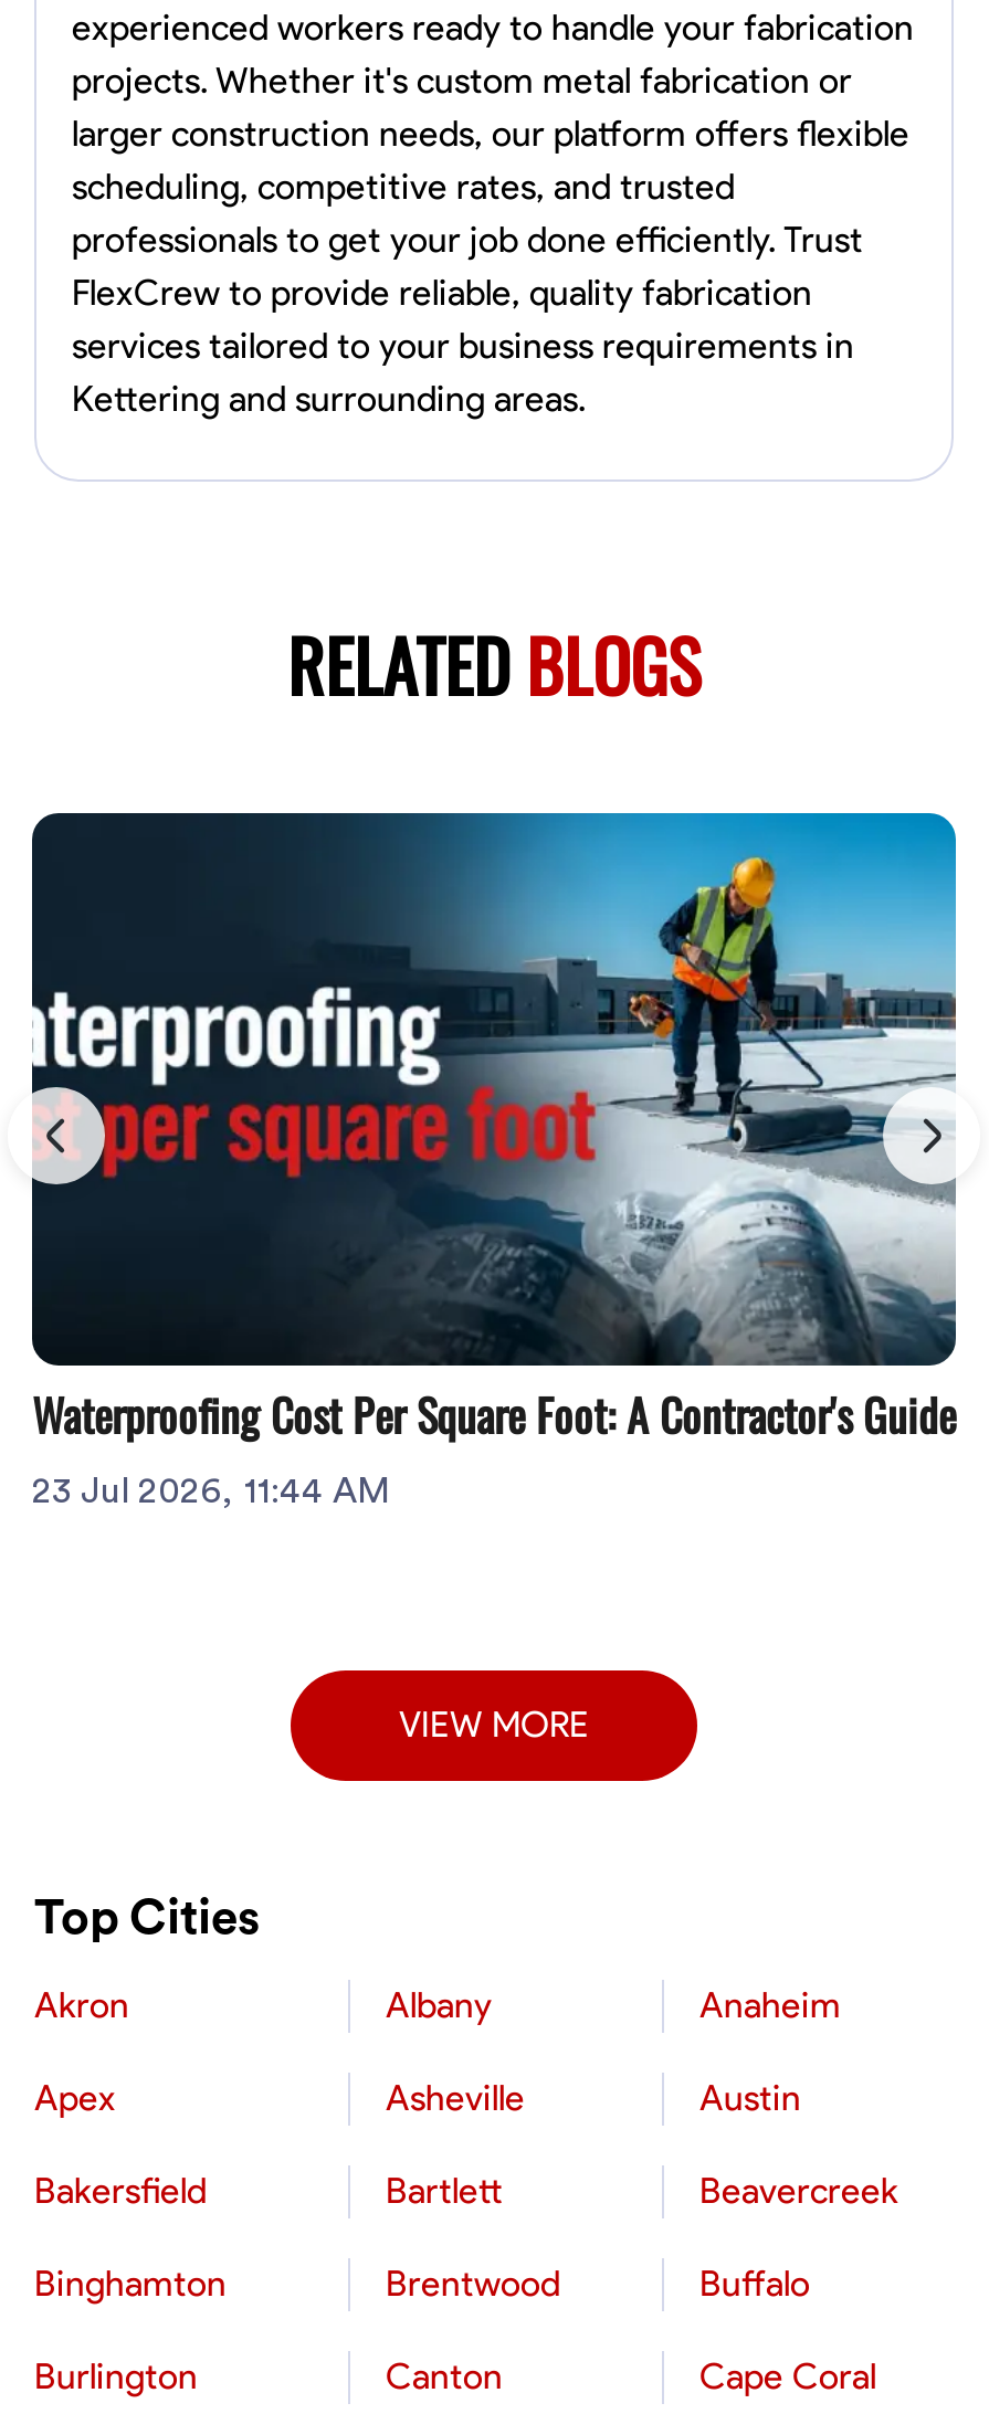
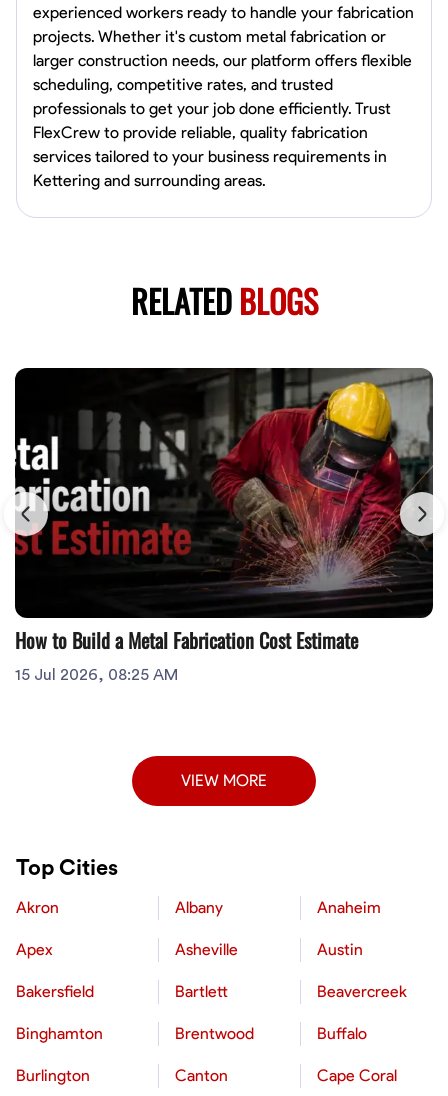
[30,811,958,1509] [image] | Waterproofing Cost Per Square Foot: A Contractor's Guide | 23 Jul 2026, 11:44 AM -> [14,367,434,683] [image] | How to Build a Metal Fabrication Cost Estimate | 15 Jul 2026, 08:25 AM

